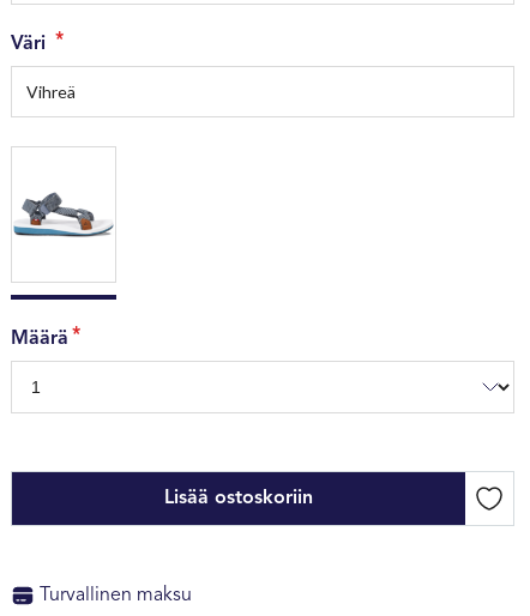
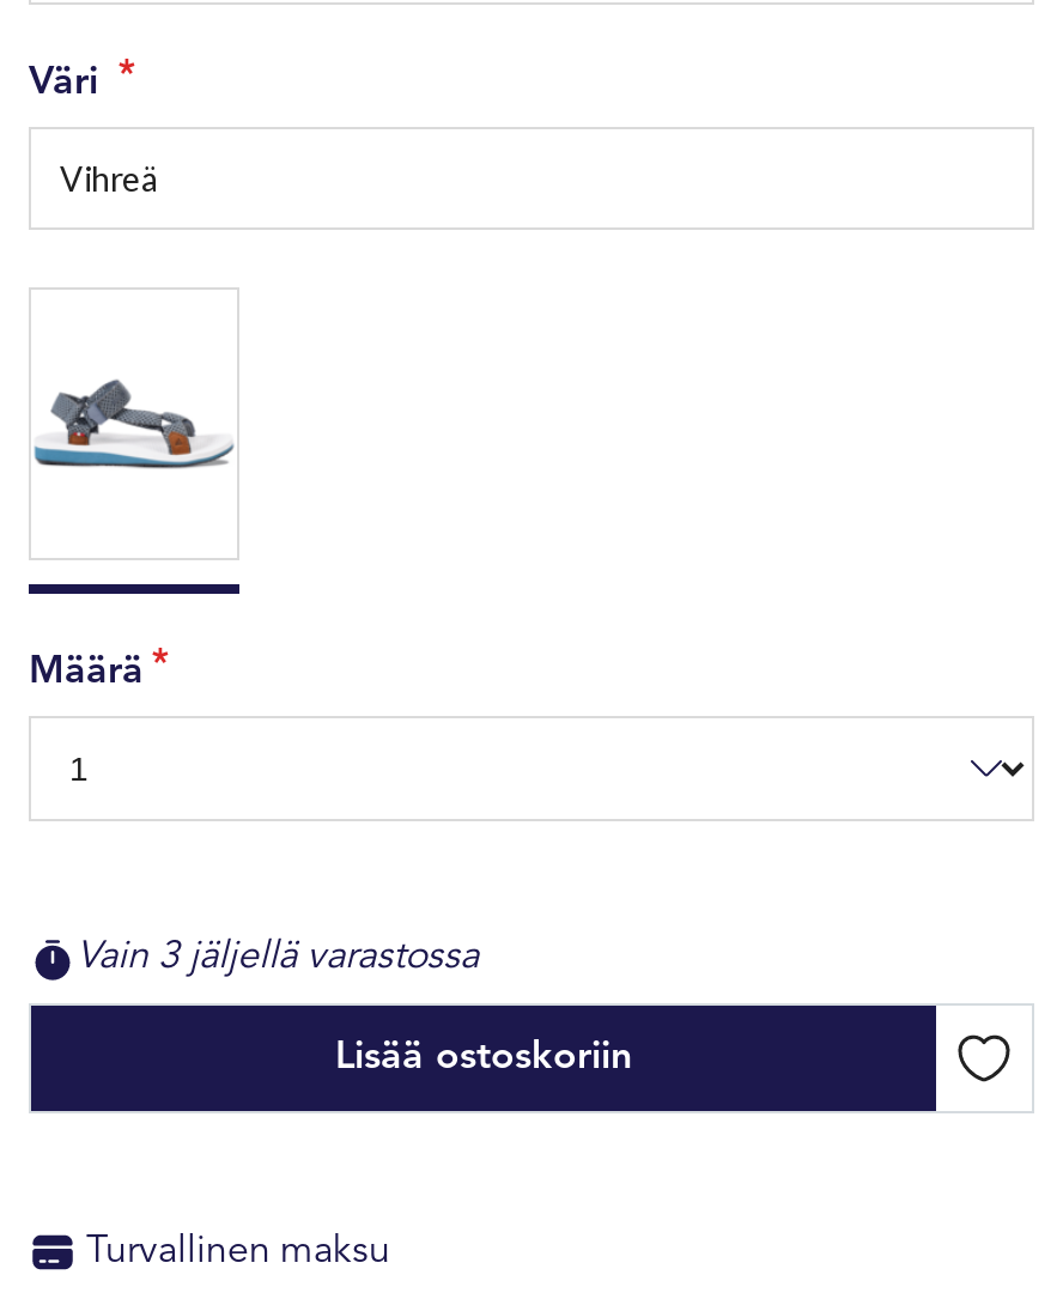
none -> [77,939,479,977] Vain 3 jäljellä varastossa

